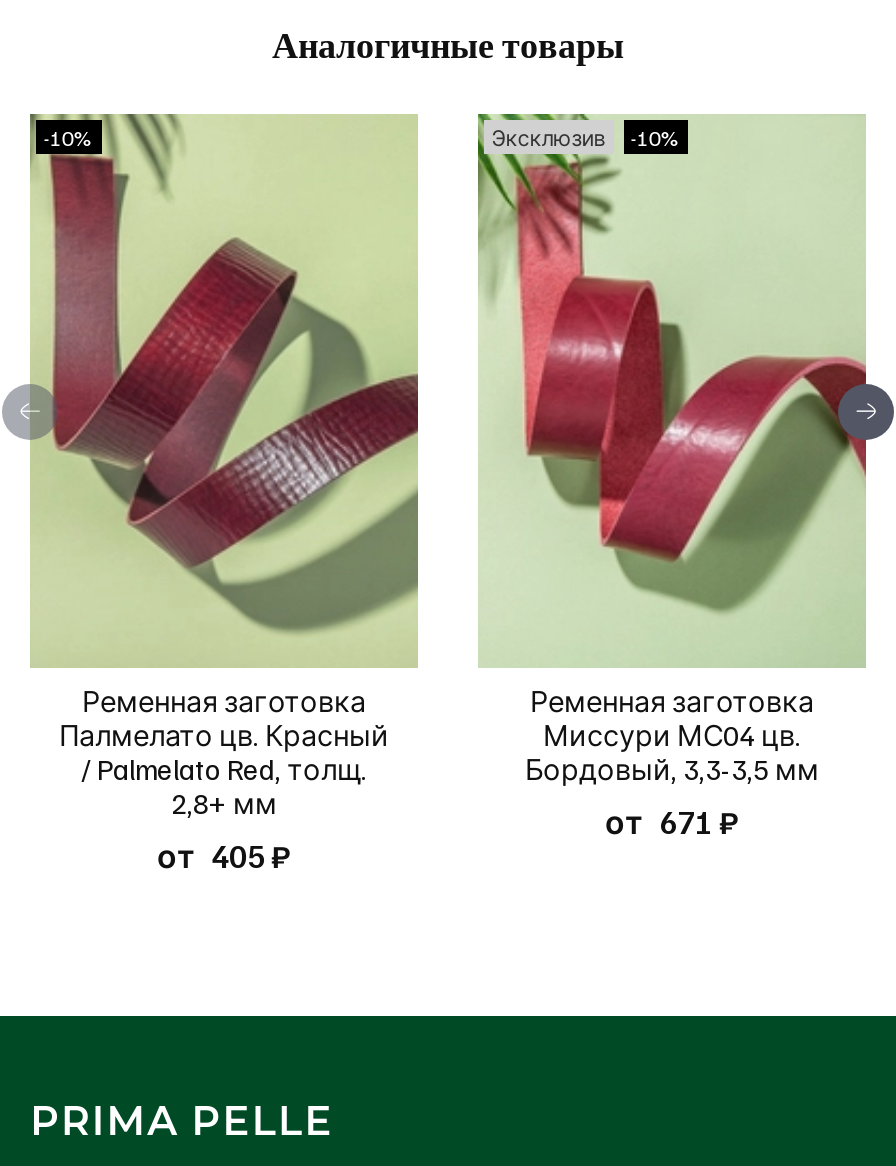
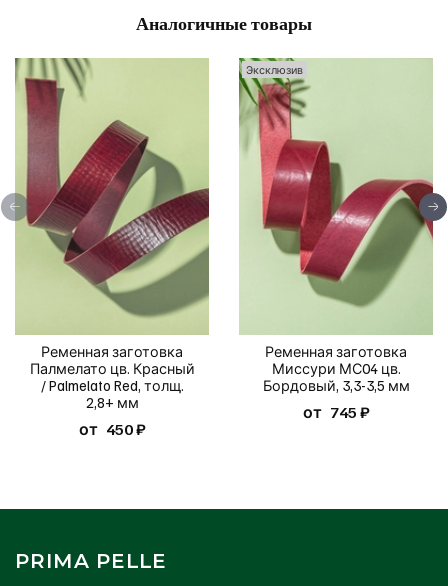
[44,123,94,149] -10% -> none
[631,123,681,149] -10% -> none
[605,802,739,842] от 671 ₽ -> [302,402,369,422] от 745 ₽
[157,836,291,876] от 405 ₽ -> [78,419,145,439] от 450 ₽

